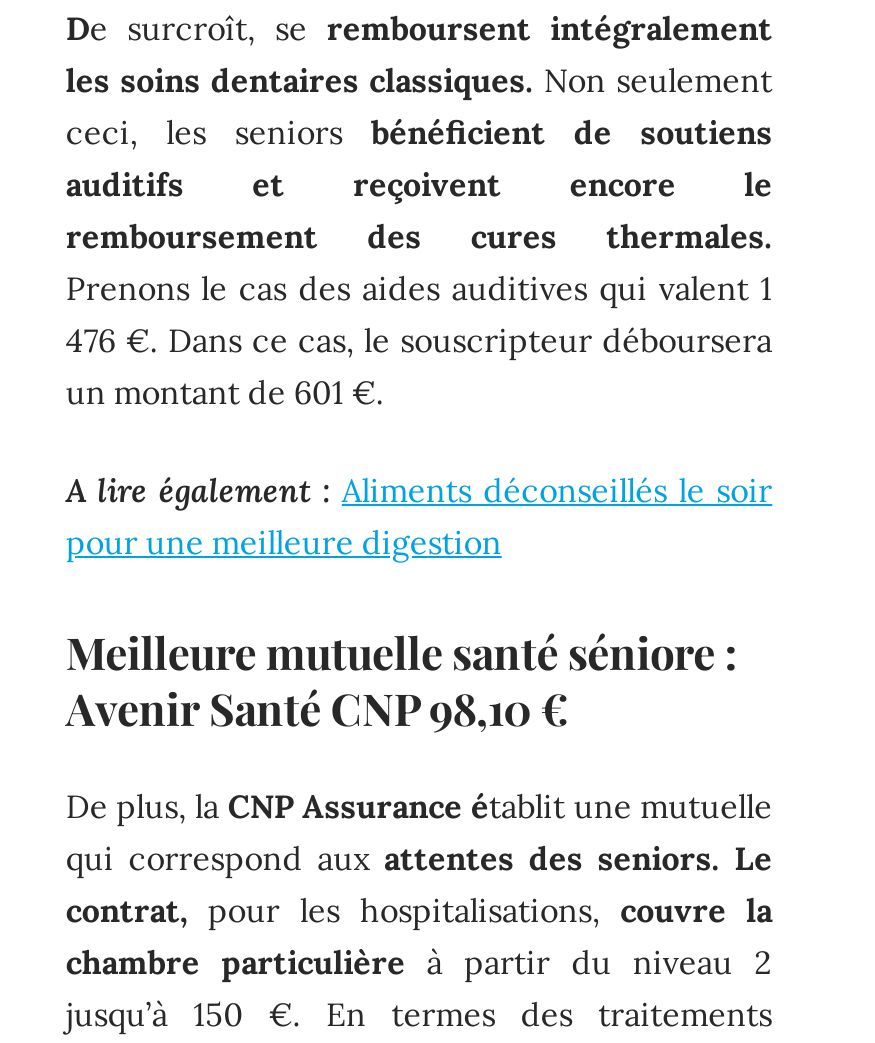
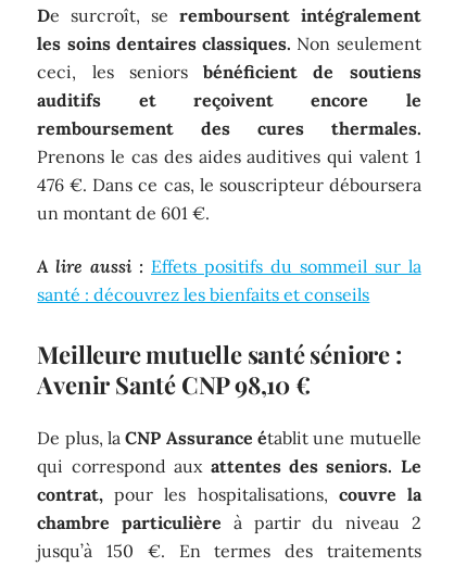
[66,470,772,562] A lire également : Aliments déconseillés le soir | pour une meilleure digestion -> [37,255,421,305] A lire aussi : Effets positifs du sommeil sur la | santé : découvrez les bienfaits et conseils

